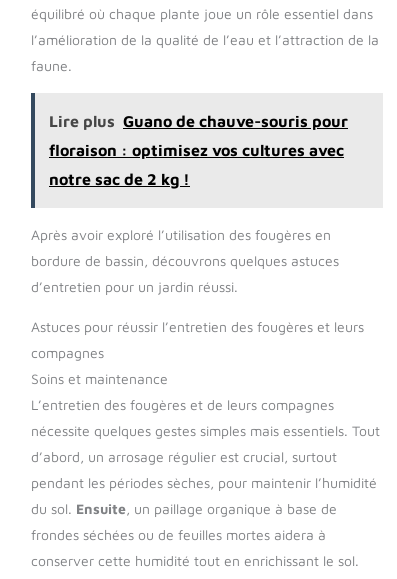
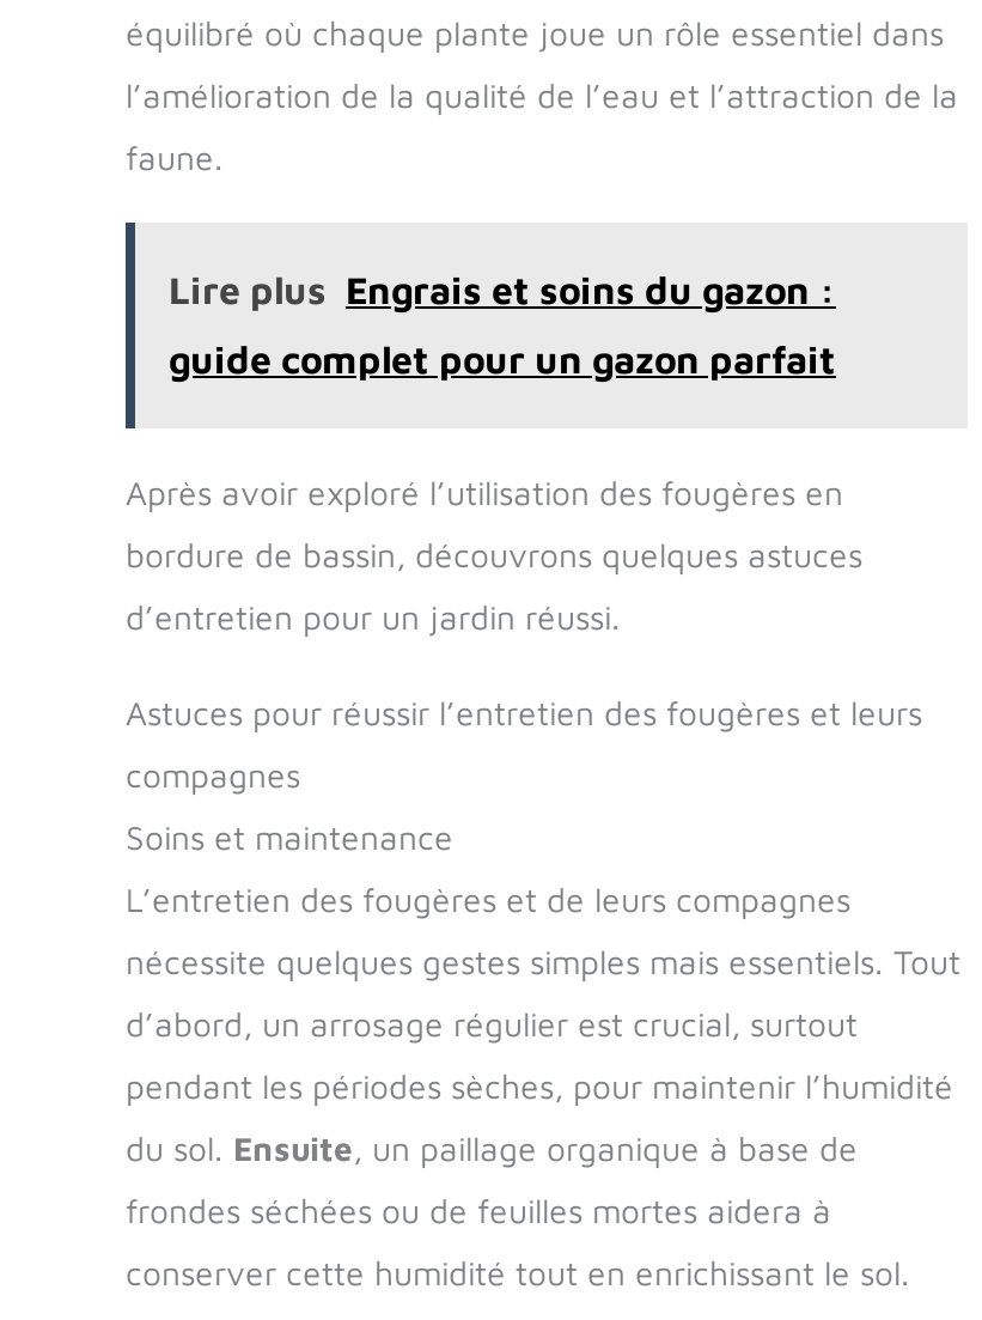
[49,112,348,188] Lire plus Guano de chauve-souris pour | floraison : optimisez vos cultures avec | notre sac de 2 kg ! -> [169,268,836,381] Lire plus Engrais et soins du gazon : | guide complet pour un gazon parfait

